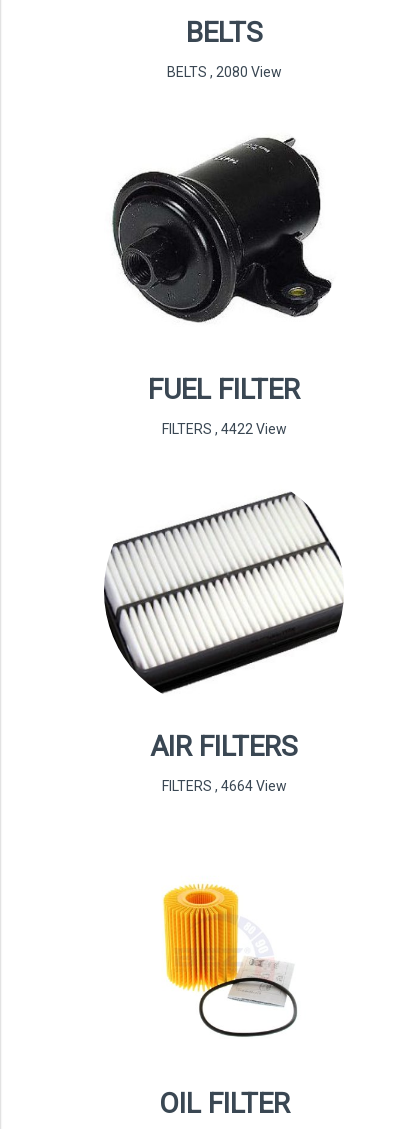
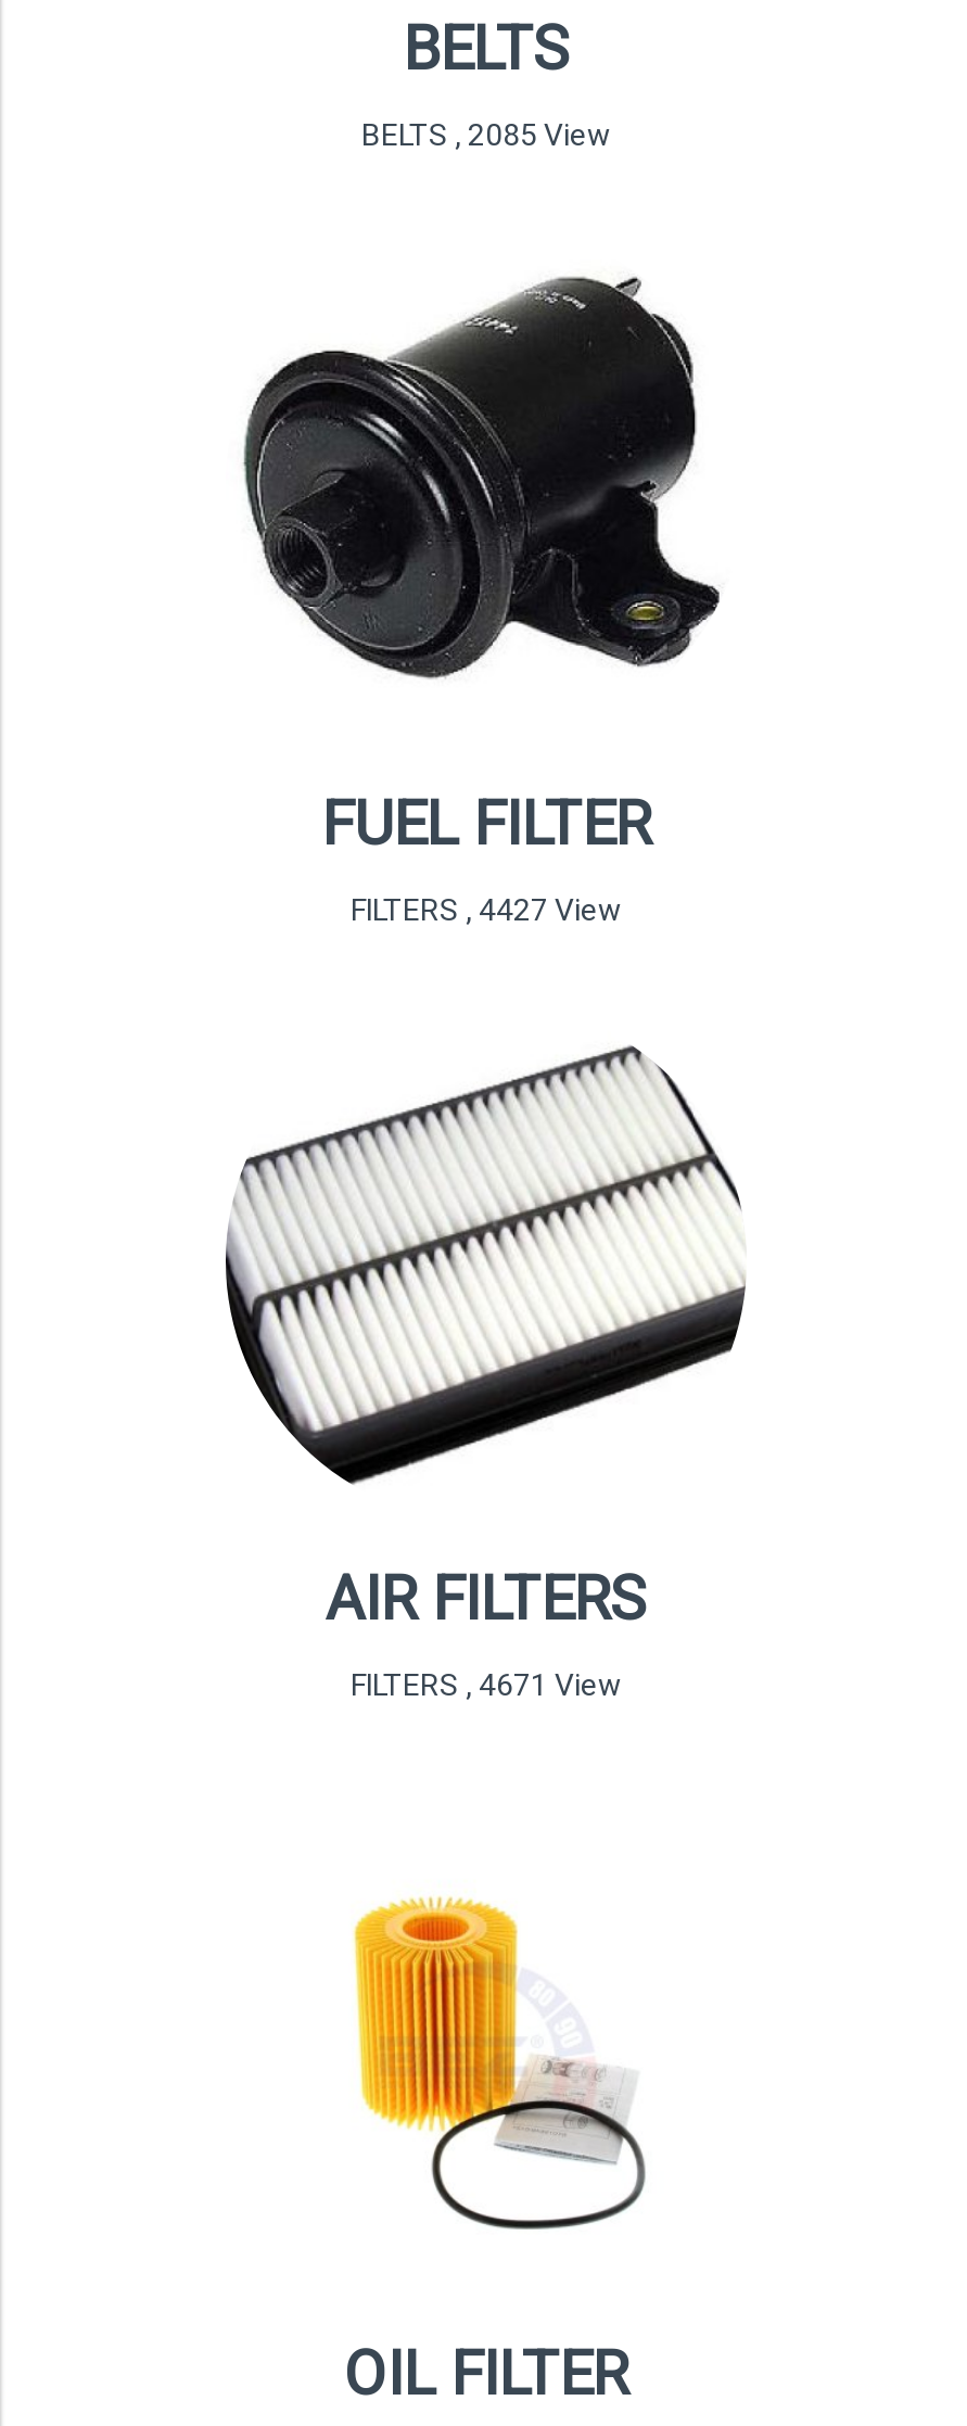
[166,64,281,80] BELTS, 2080 View -> [361,117,611,152] BELTS, 2085 View
[161,421,286,437] FILTERS, 4422 View -> [351,892,622,927] FILTERS, 4427 View
[161,778,286,794] FILTERS, 4664 View -> [351,1667,622,1702] FILTERS, 4671 View

